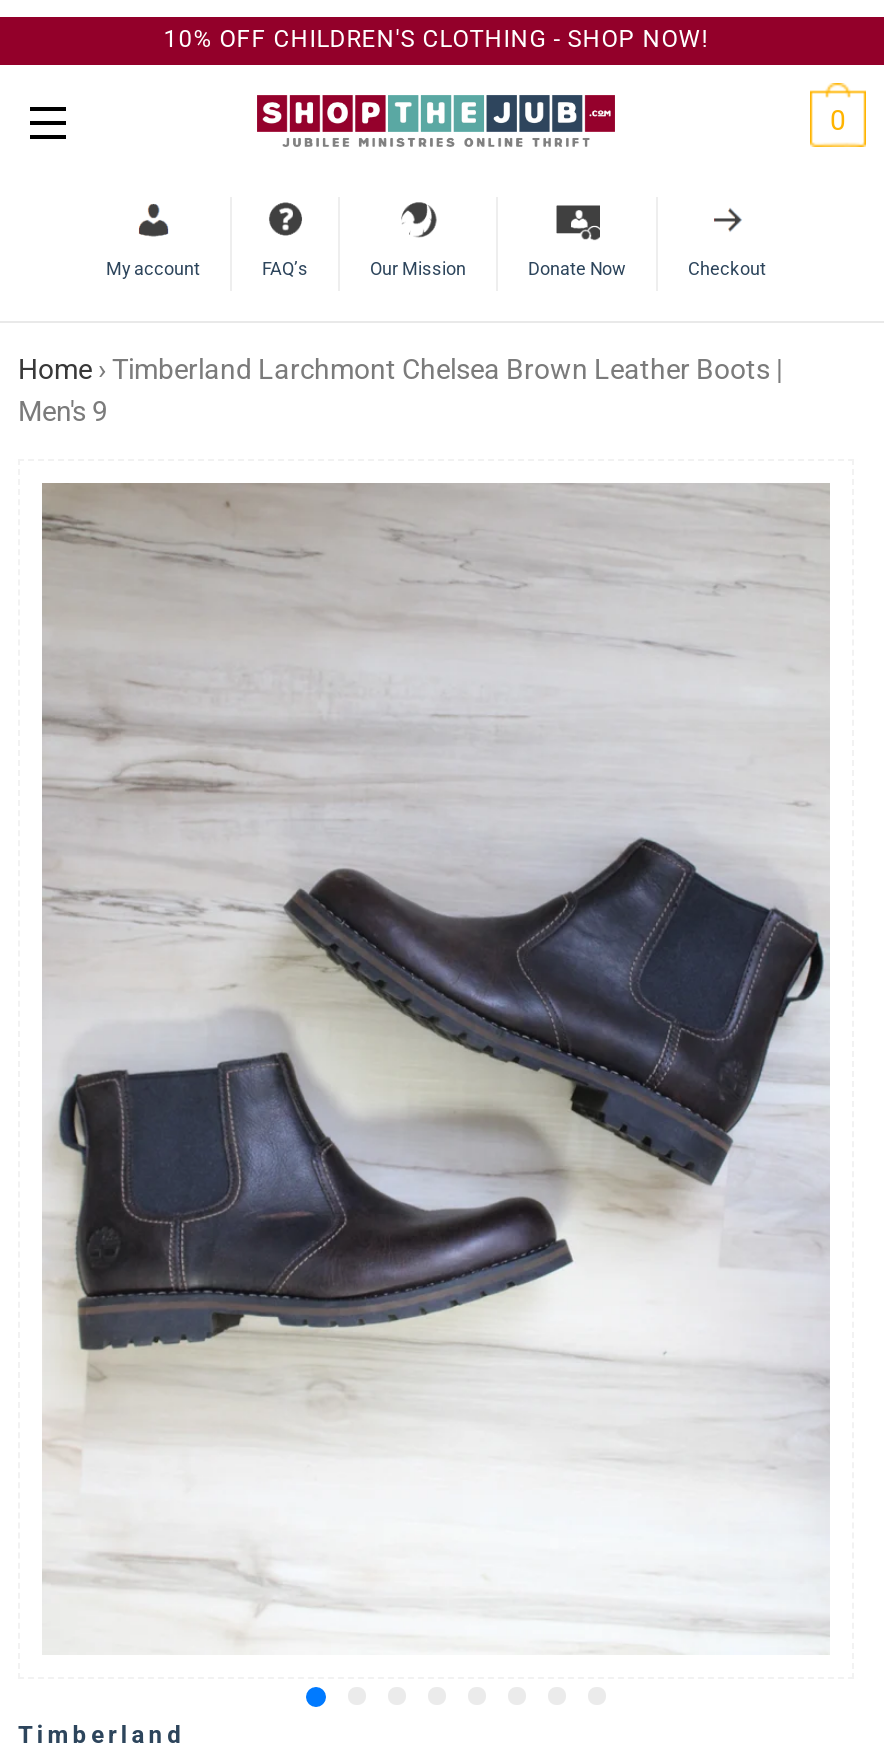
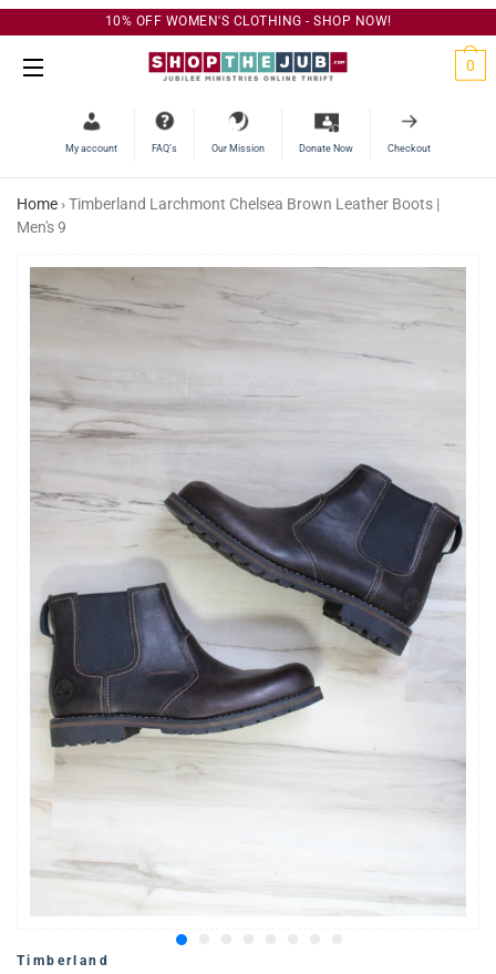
[164,25,708,53] 10% OFF CHILDREN'S CLOTHING - SHOP NOW! -> [105,13,391,29] 10% OFF WOMEN'S CLOTHING - SHOP NOW!

